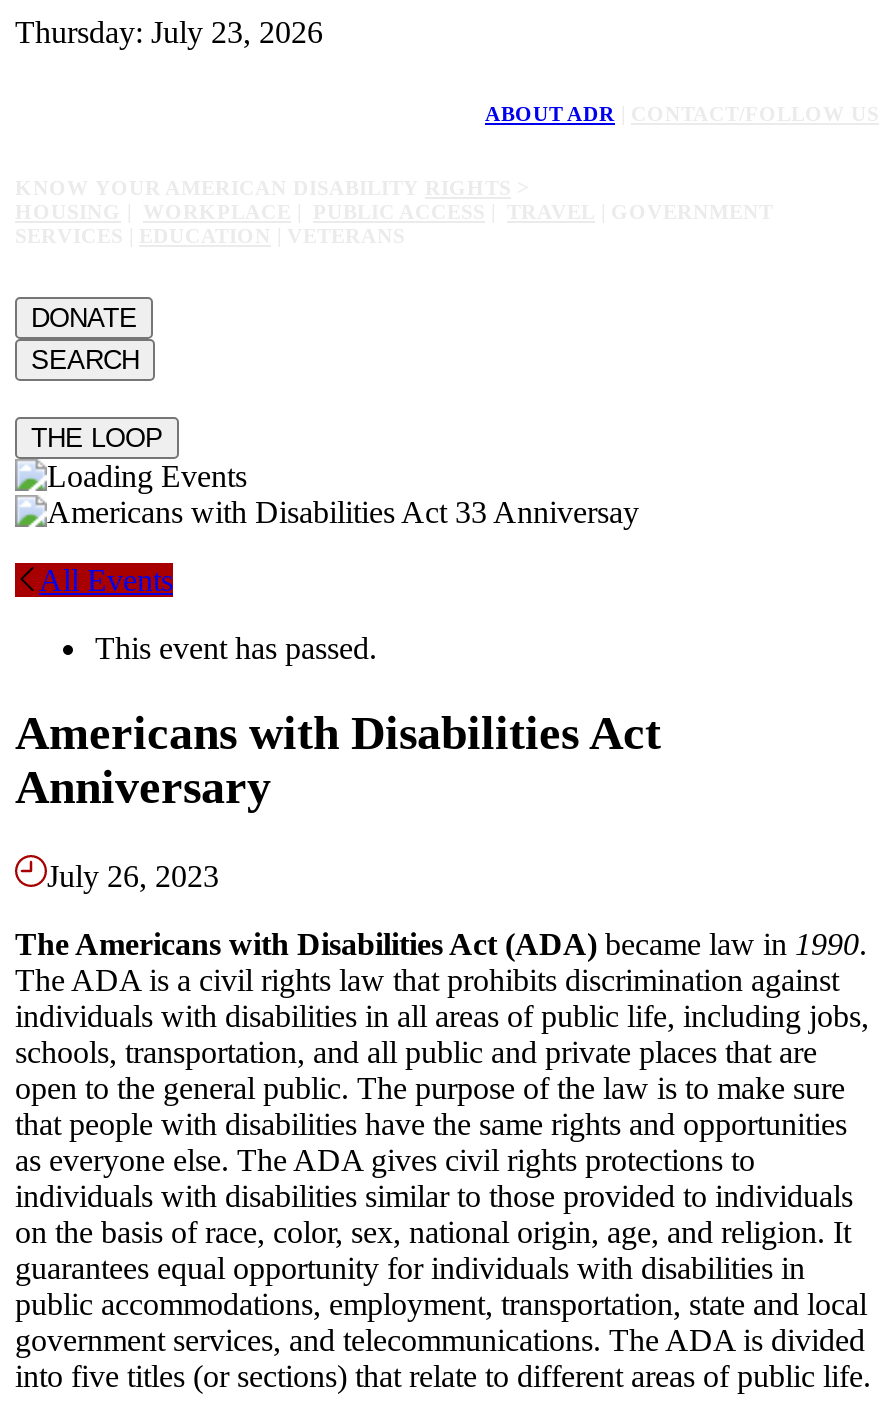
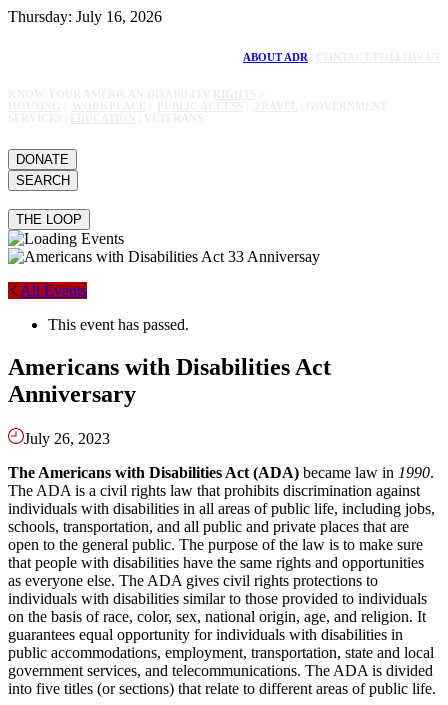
[15,15,323,49] Thursday: July 23, 2026 -> [8,8,162,25] Thursday: July 16, 2026

